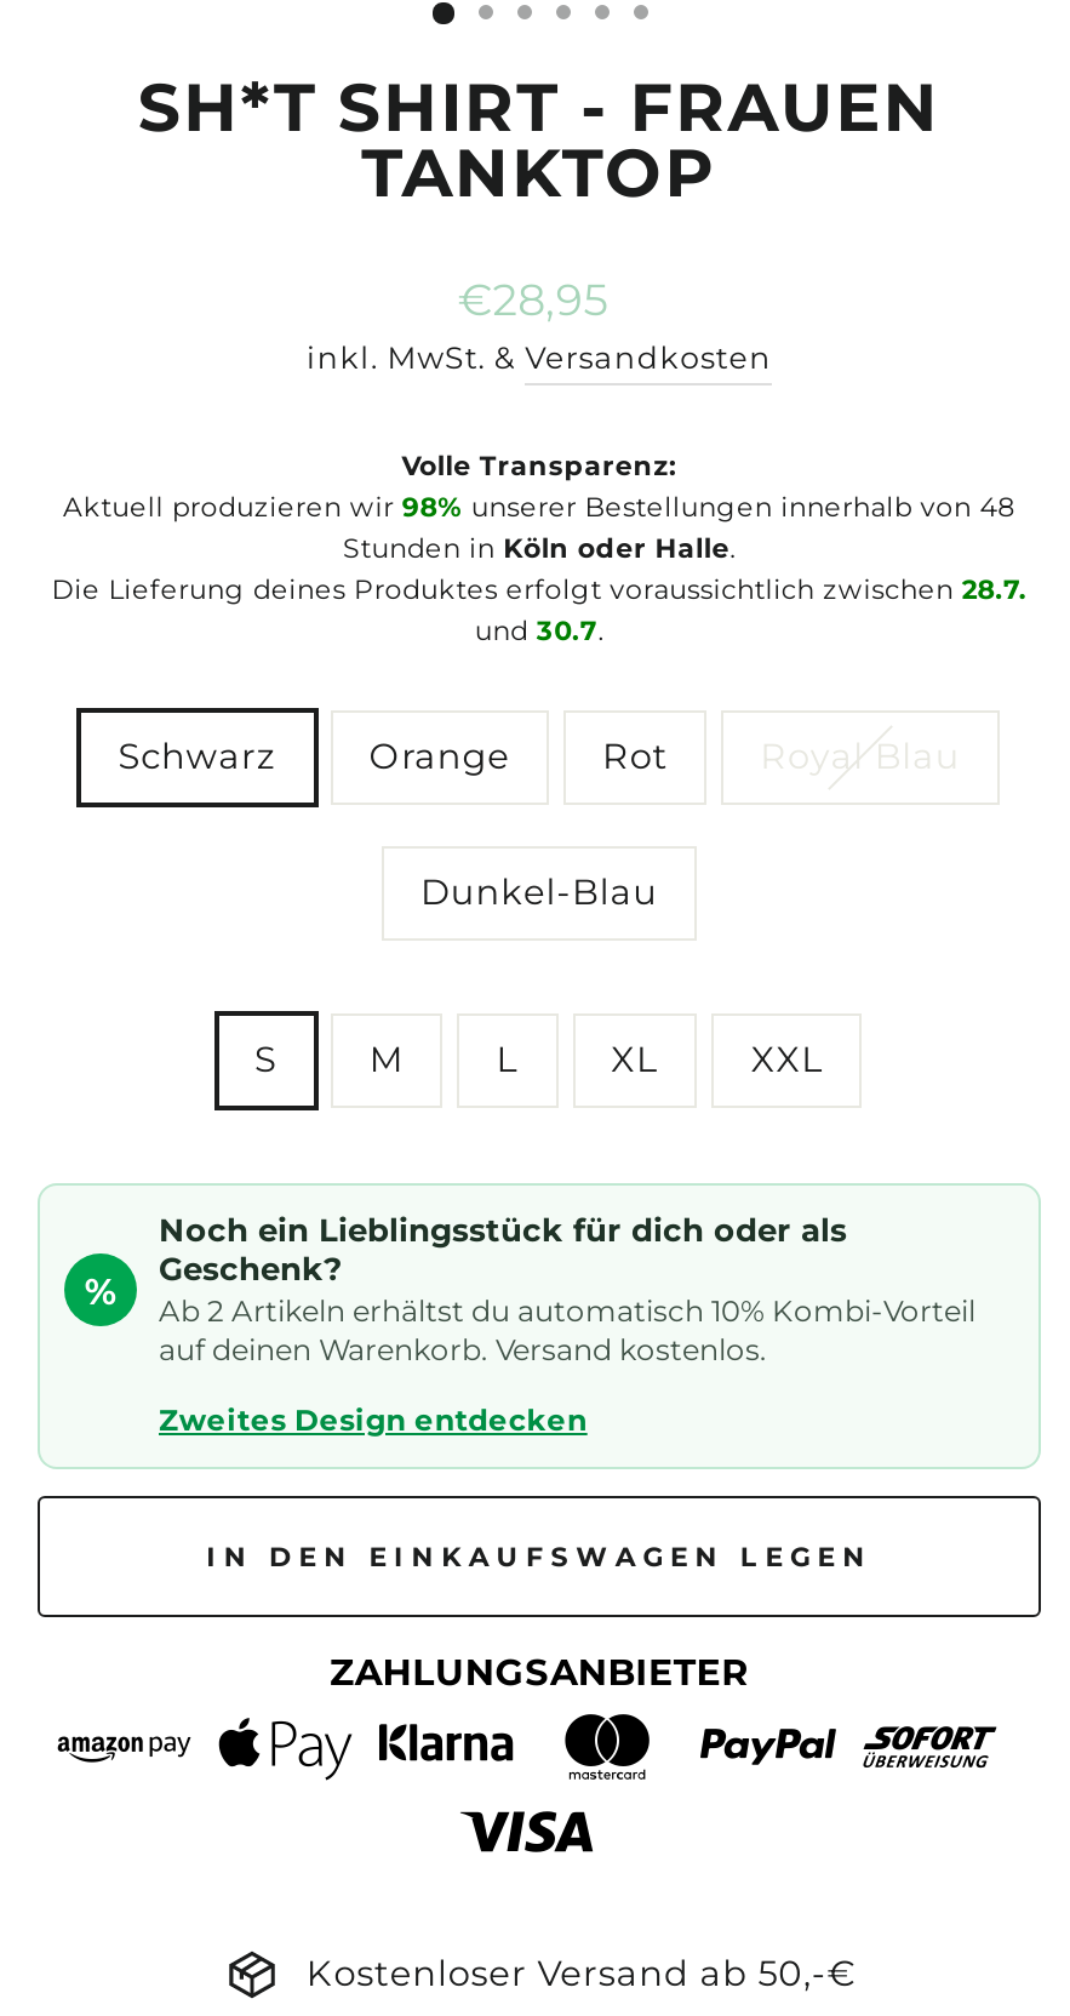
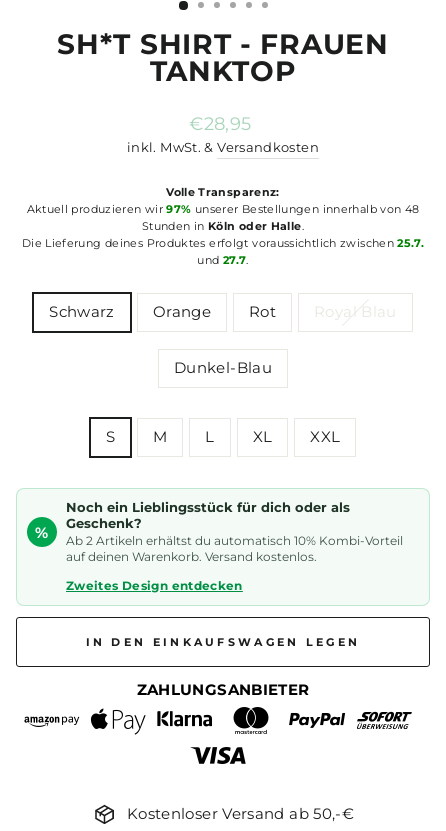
[63,490,1015,524] Aktuell produzieren wir 98% unserer Bestellungen innerhalb von 48 -> [26,202,419,216] Aktuell produzieren wir 97% unserer Bestellungen innerhalb von 48
[52,573,1027,607] Die Lieferung deines Produktes erfolgt voraussichtlich zwischen 28.7. -> [22,236,424,250] Die Lieferung deines Produktes erfolgt voraussichtlich zwischen 25.7.
[475,614,604,648] und 30.7. -> [197,253,249,267] und 27.7.

